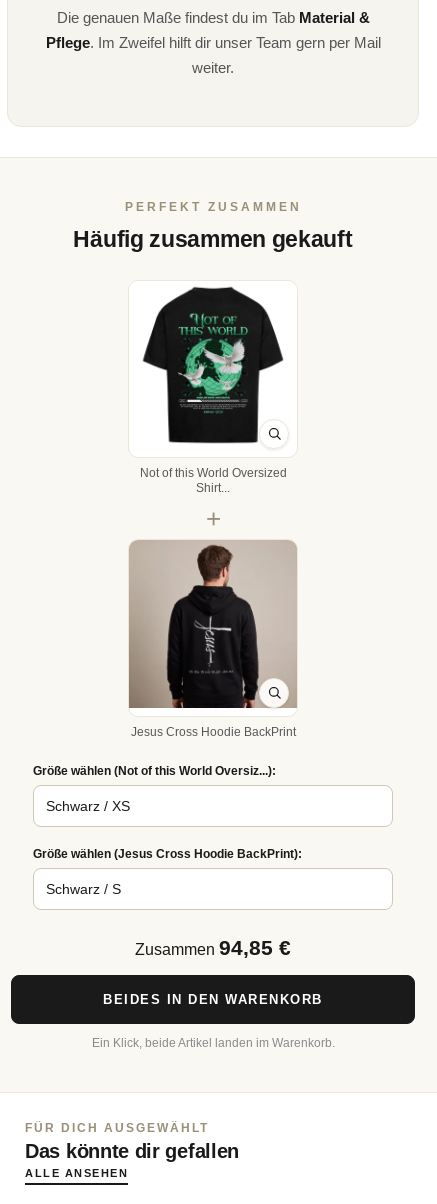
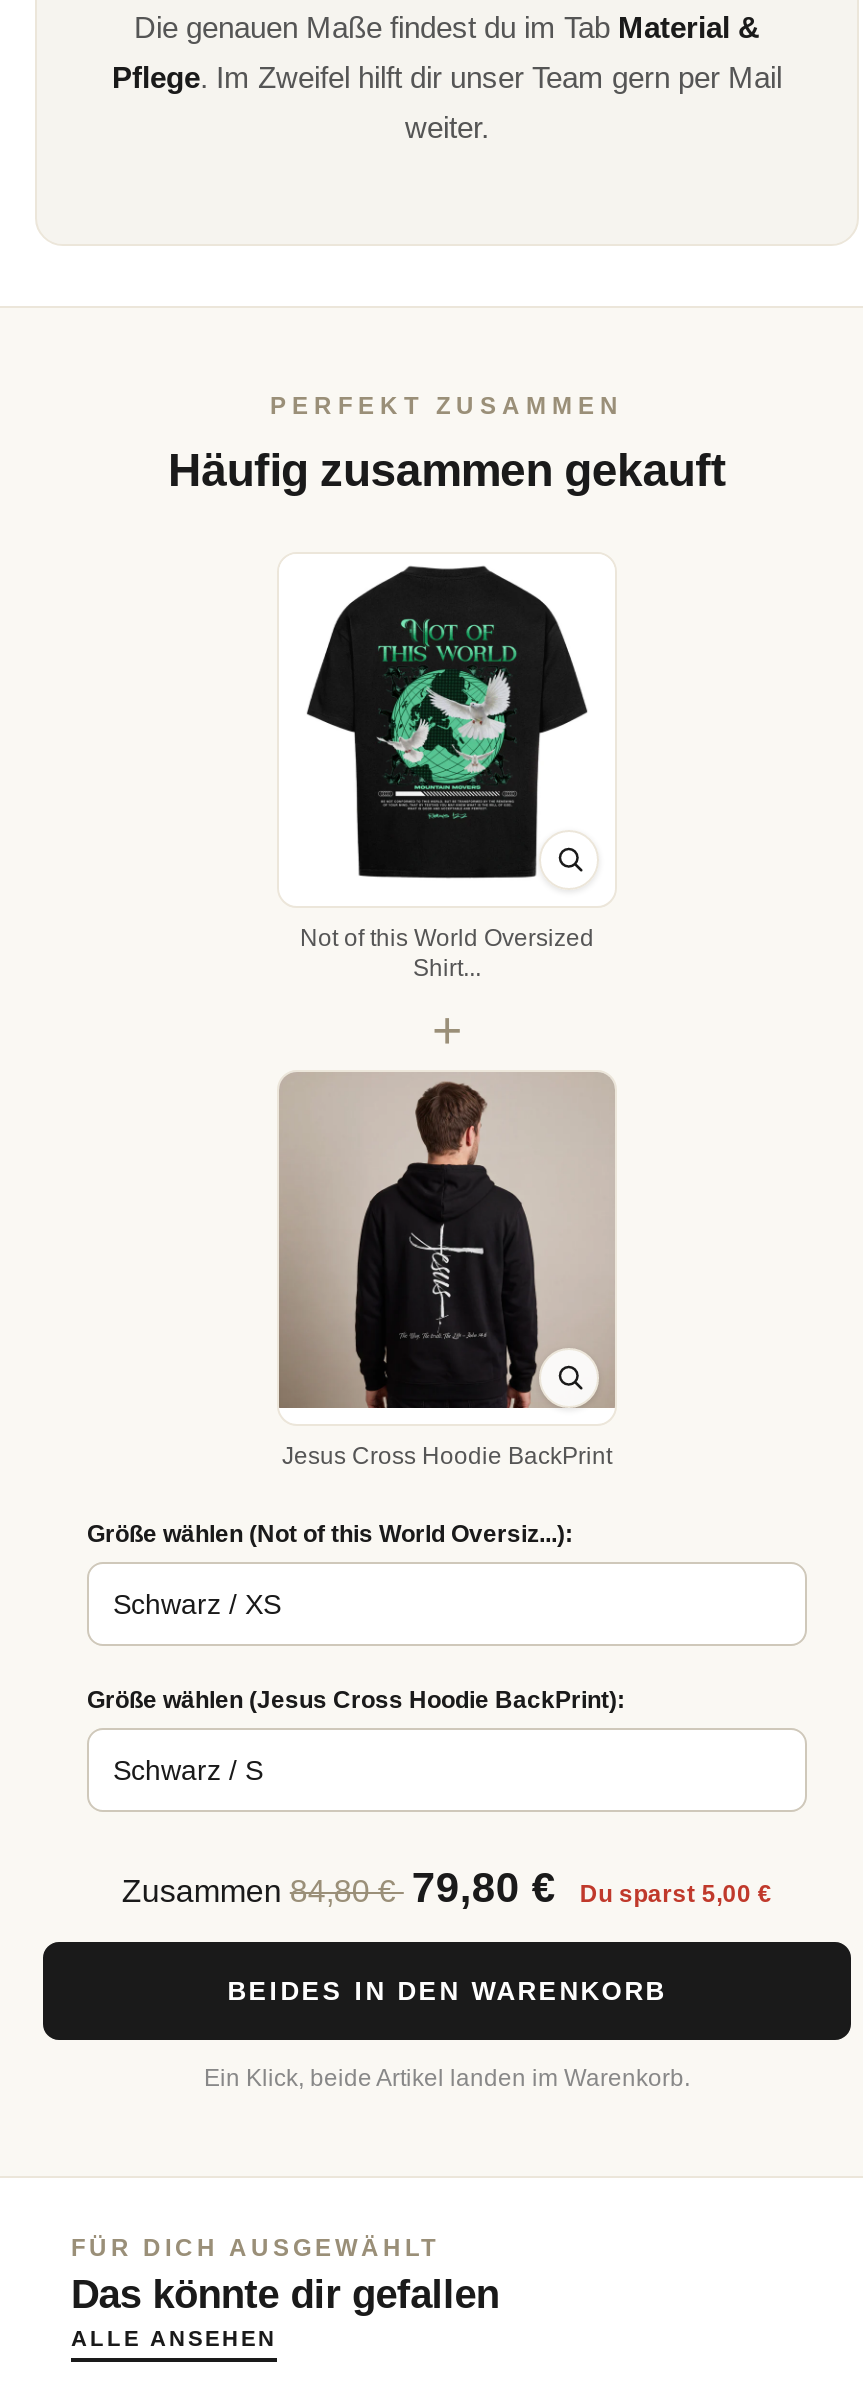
[135,936,291,959] Zusammen 94,85 € -> [122,1863,772,1909] Zusammen 84,80 € 79,80 € Du sparst 5,00 €

